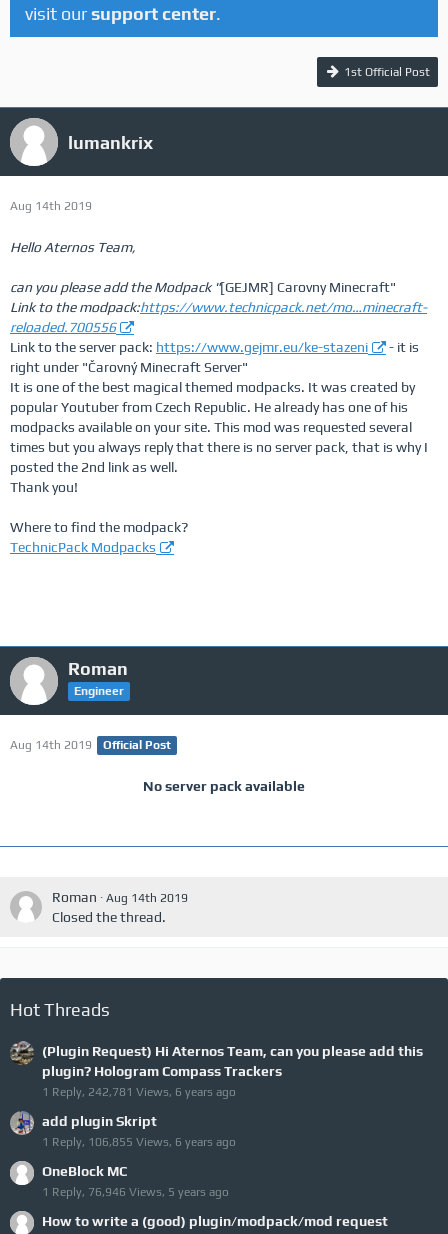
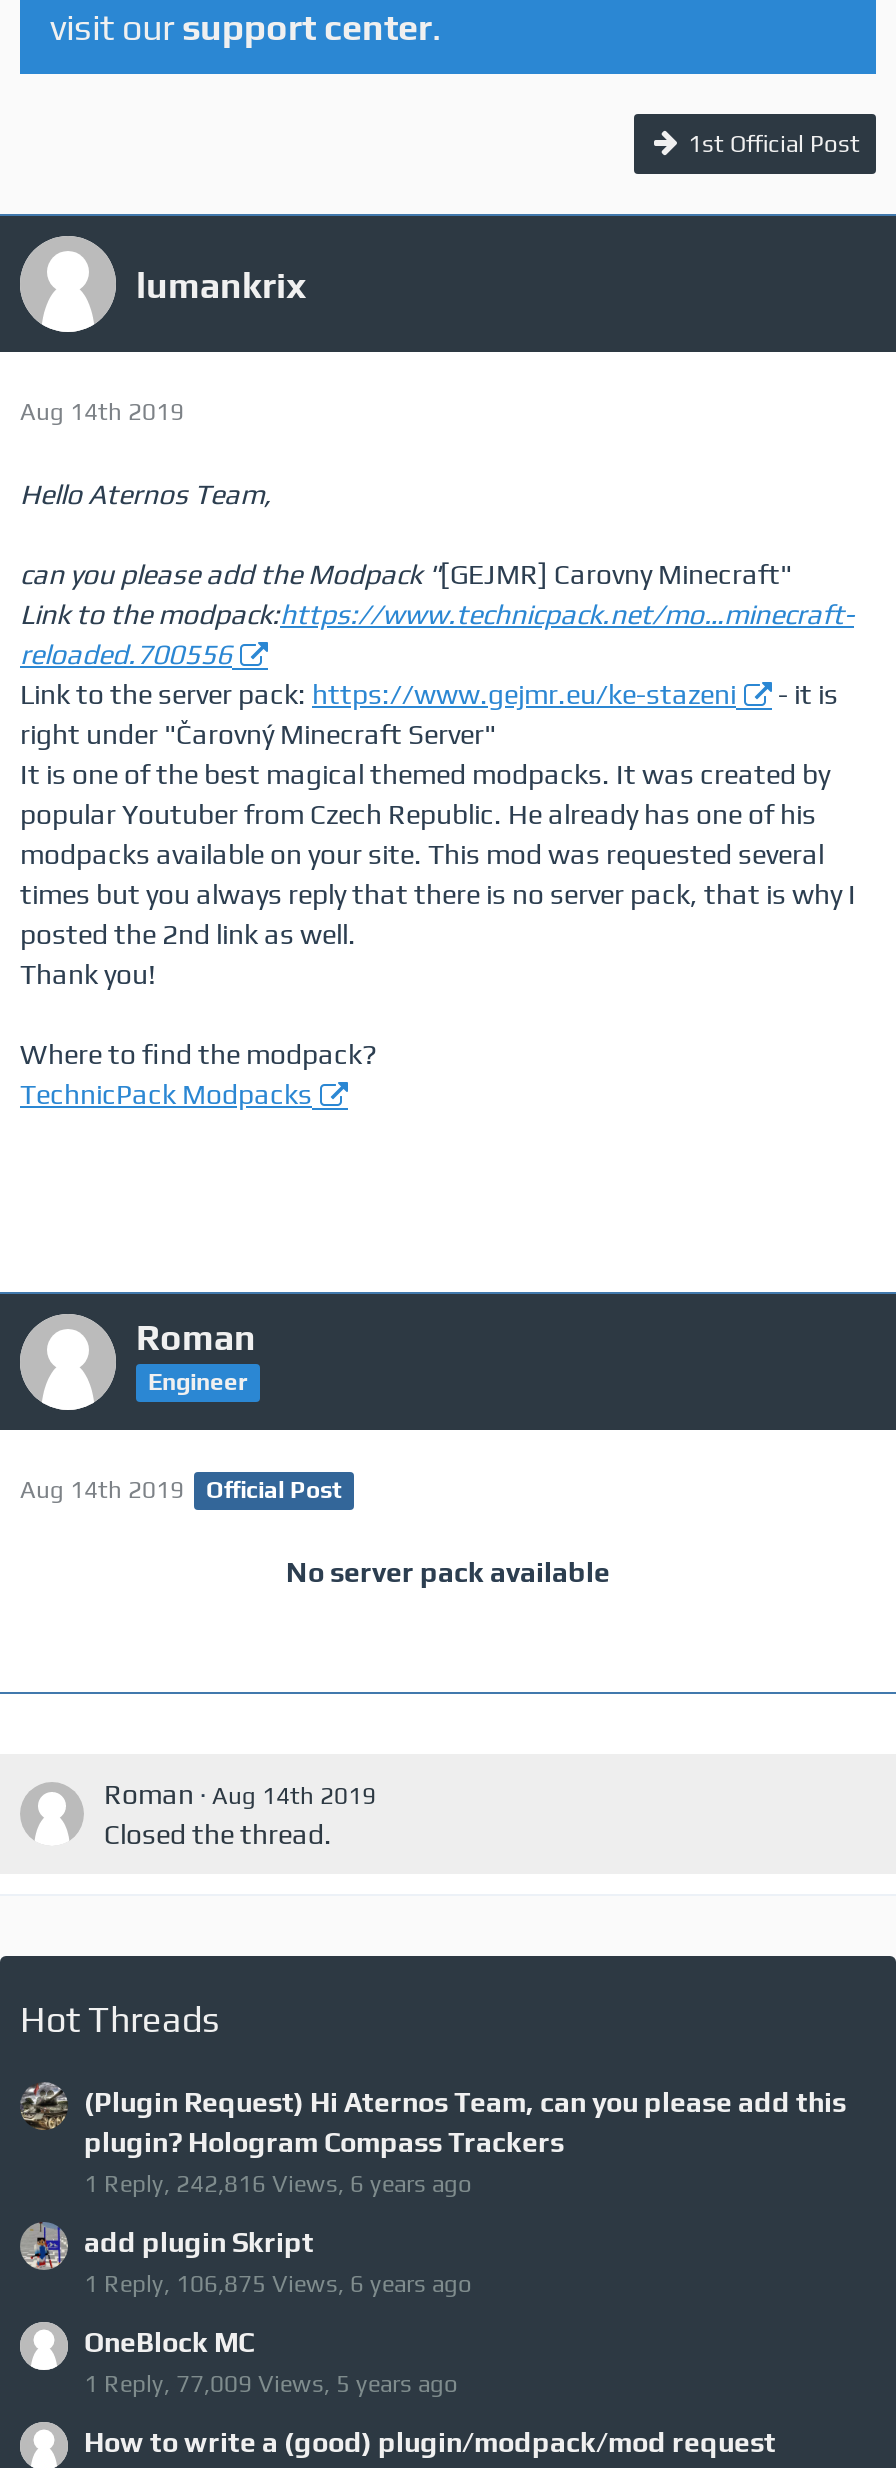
[42,1085,236,1099] 1 Reply, 242,781 Views, 6 years ago -> [84,2170,472,2198] 1 Reply, 242,816 Views, 6 years ago
[42,1135,236,1149] 1 Reply, 106,855 Views, 6 years ago -> [84,2270,472,2298] 1 Reply, 106,875 Views, 6 years ago
[42,1185,229,1199] 1 Reply, 76,946 Views, 5 years ago -> [84,2370,458,2398] 1 Reply, 77,009 Views, 5 years ago

